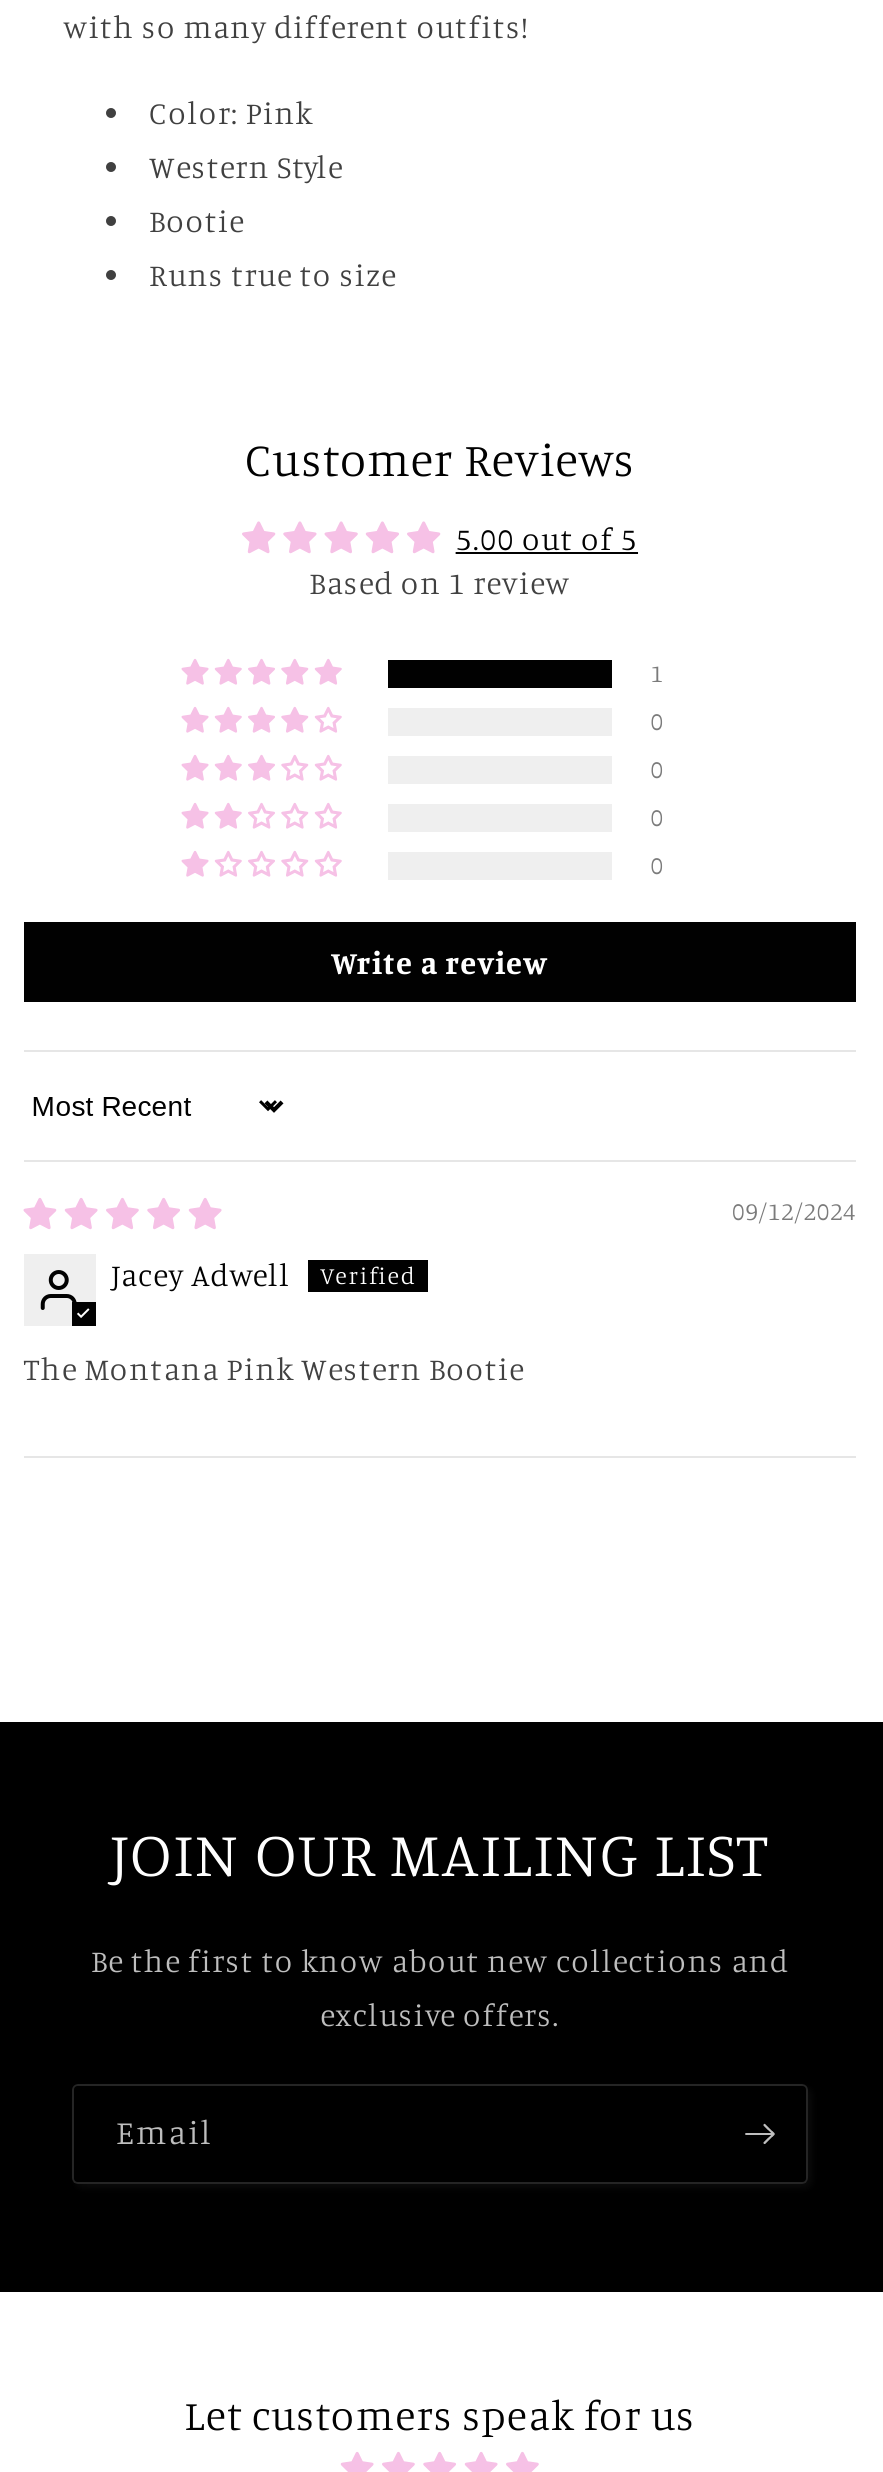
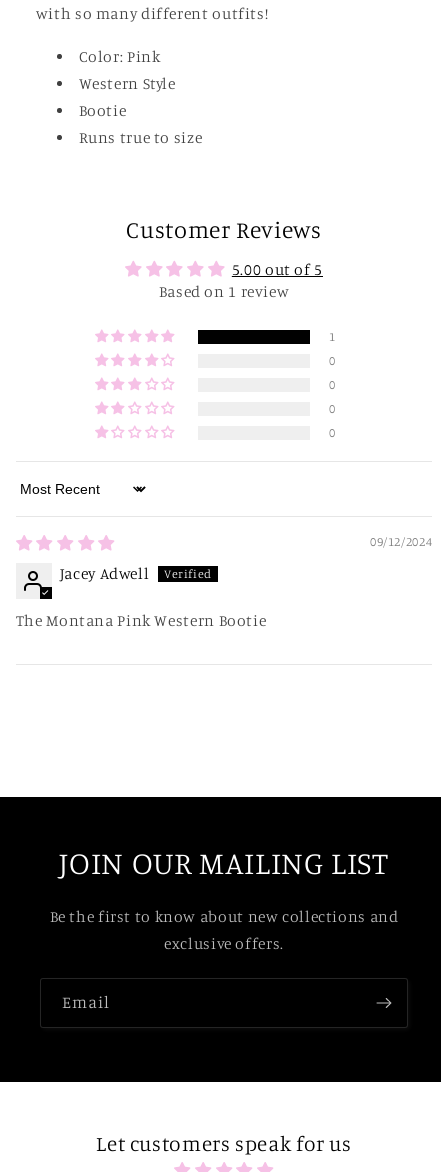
[331,943,549,983] Write a review -> none

